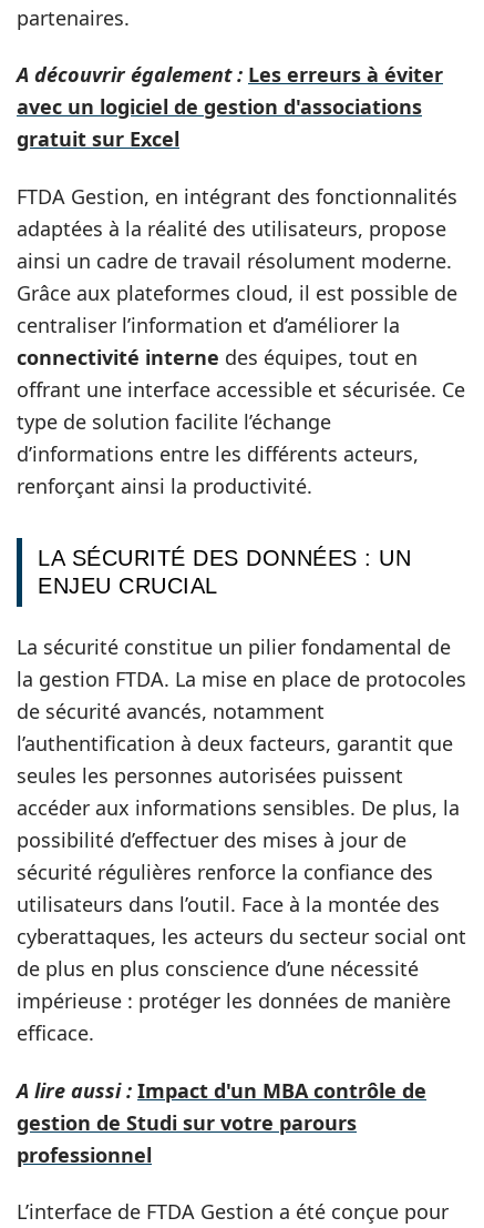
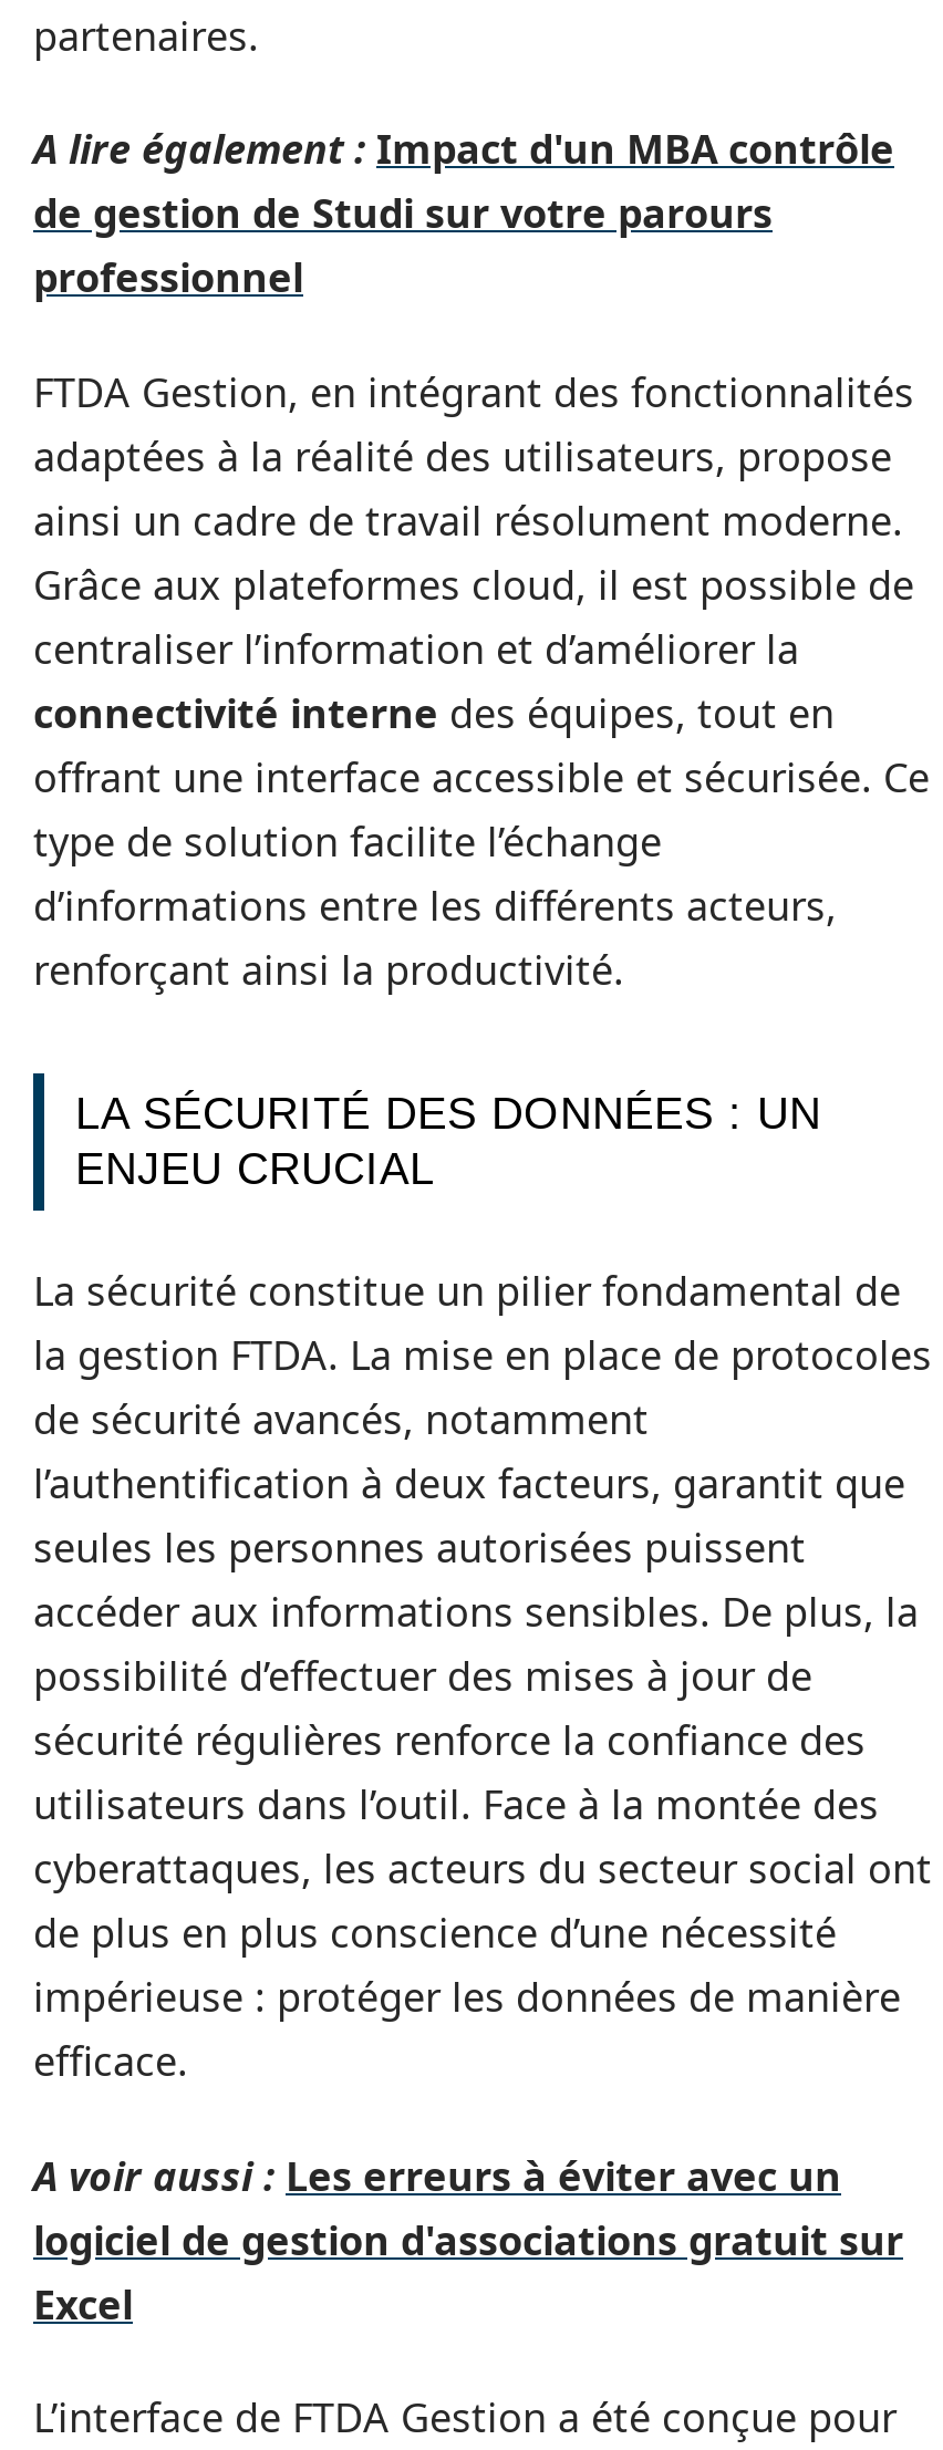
[17,61,443,152] A découvrir également : Les erreurs à éviter | avec un logiciel de gestion d'associations | gratuit sur Excel -> [33,122,894,239] A lire également : Impact d'un MBA contrôle | de gestion de Studi sur votre parours
[17,1077,426,1135] A lire aussi : Impact d'un MBA contrôle de | gestion de Studi sur votre parours -> [33,2148,903,2329] A voir aussi : Les erreurs à éviter avec un | logiciel de gestion d'associations gratuit sur | Excel
moved [17,1141,152,1168] -> [33,250,303,303]: professionnel

